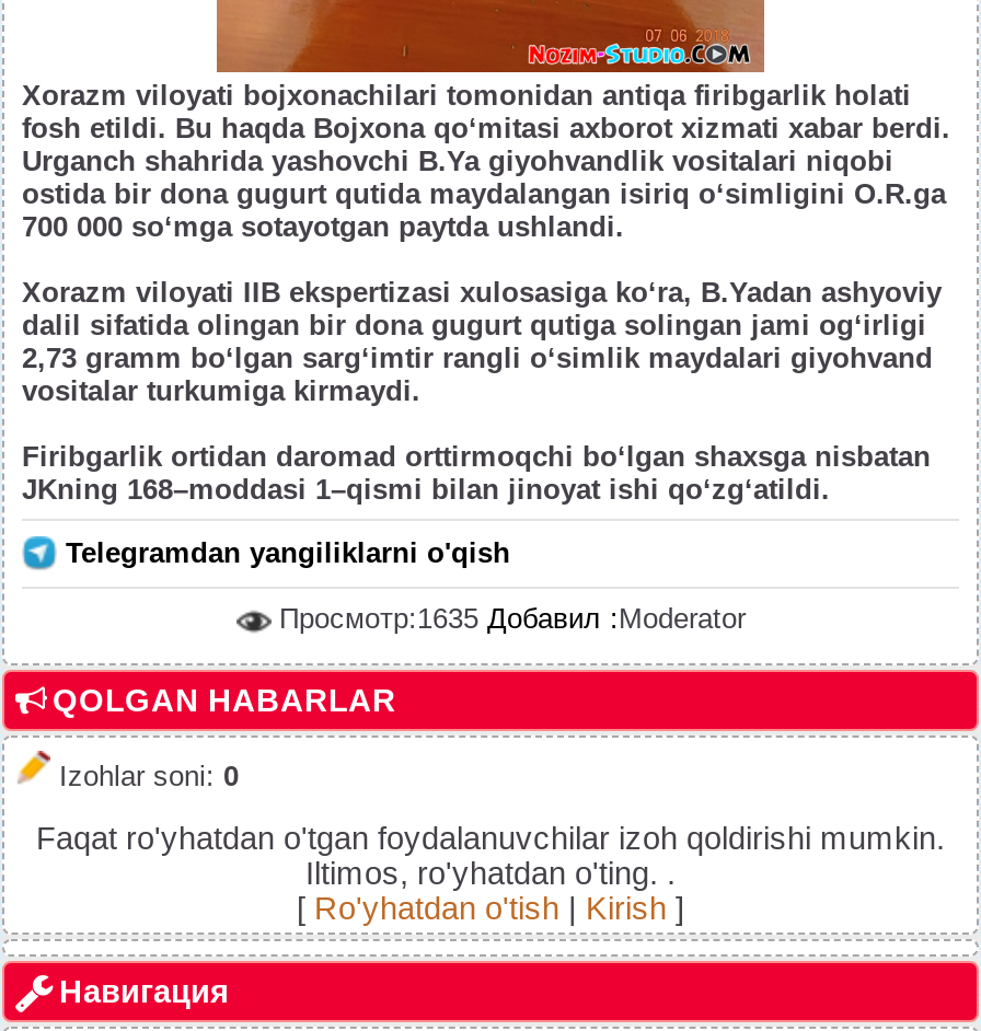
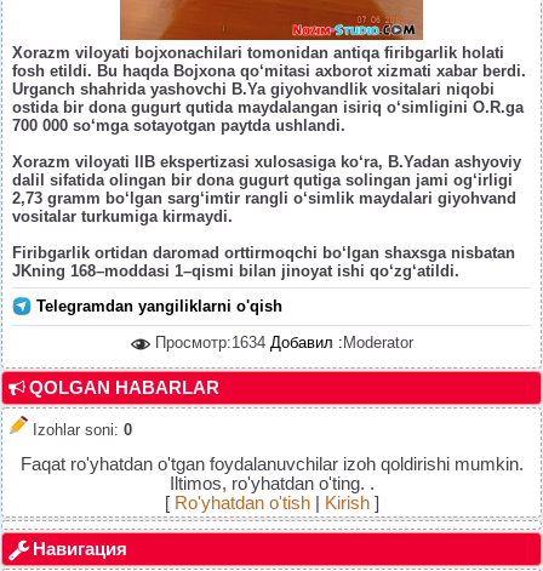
[270,602,746,635] Просмотр:1635 Добавил : Moderator -> [150,334,413,352] Просмотр:1634 Добавил : Moderator

